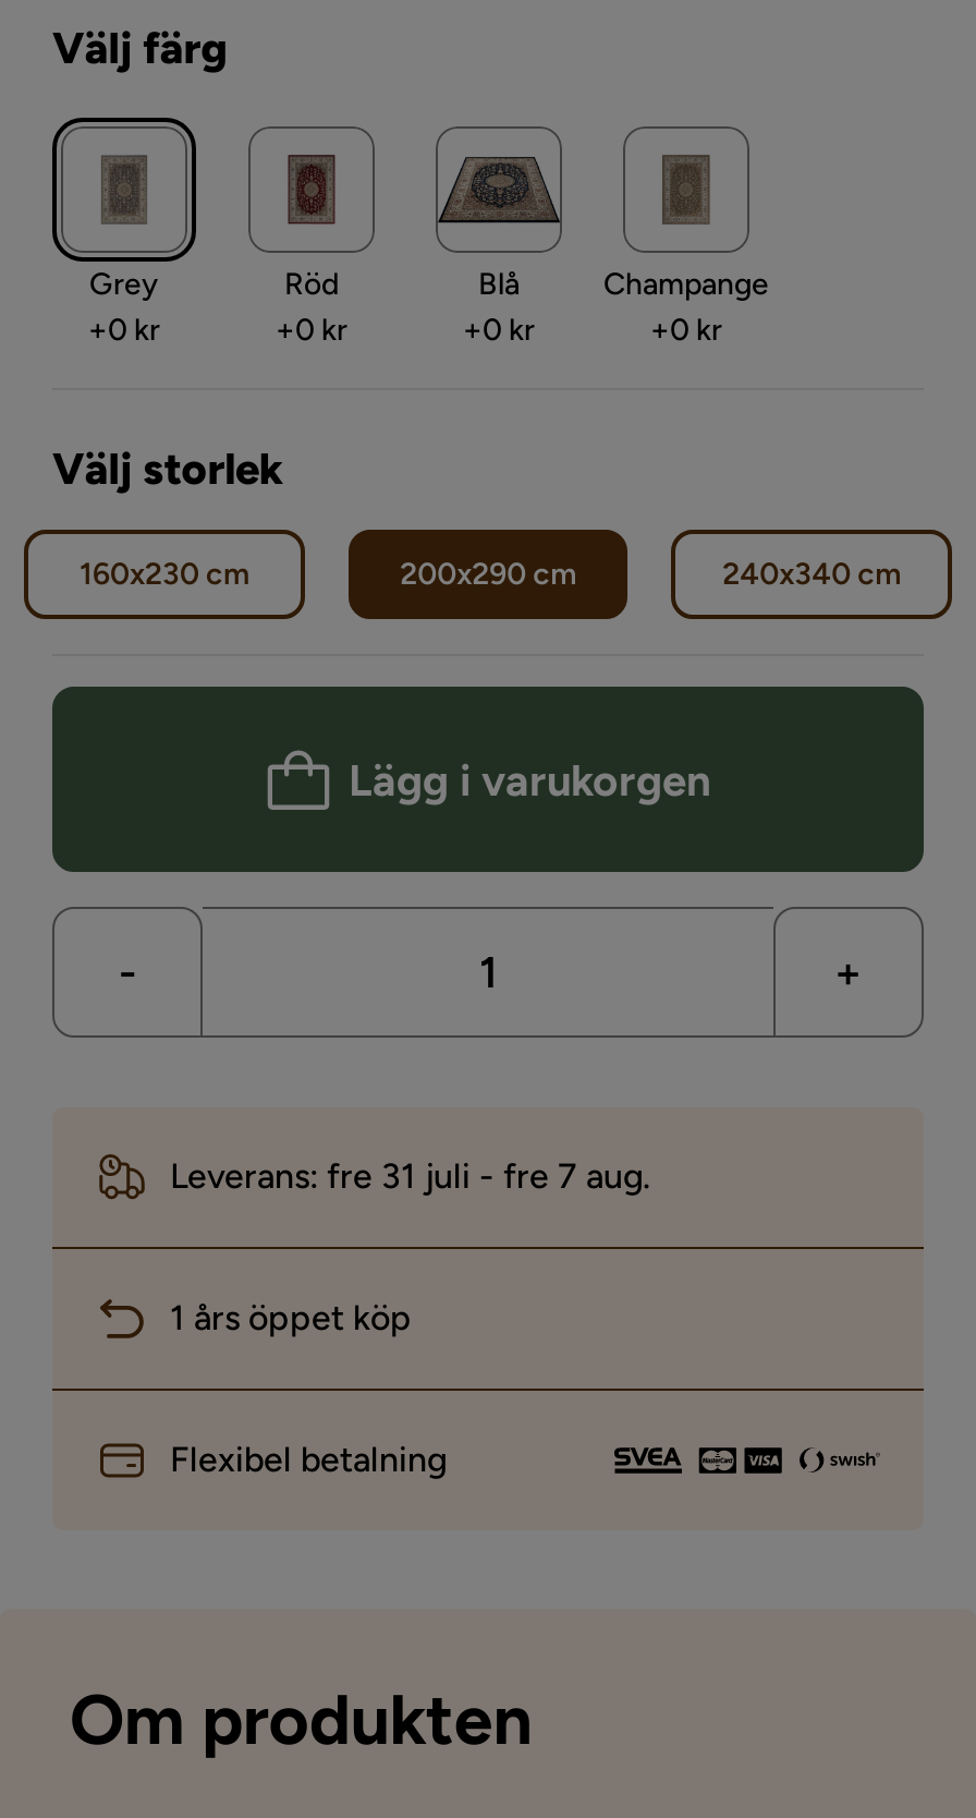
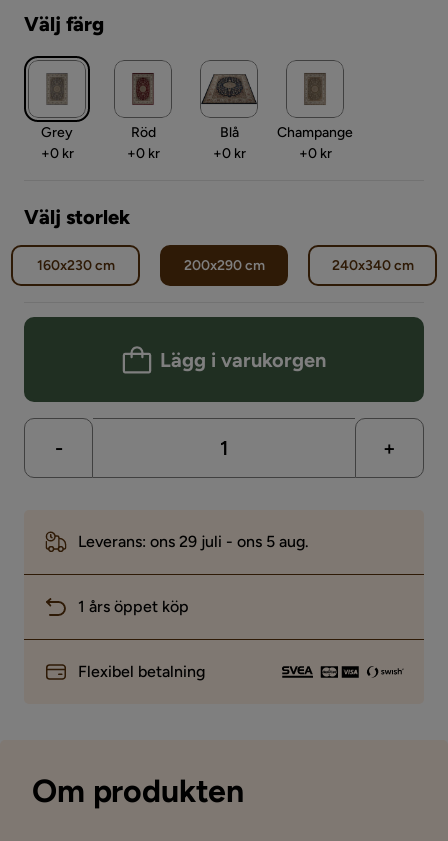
[170,1155,651,1197] Leverans: fre 31 juli - fre 7 aug. -> [78,532,309,551] Leverans: ons 29 juli - ons 5 aug.

